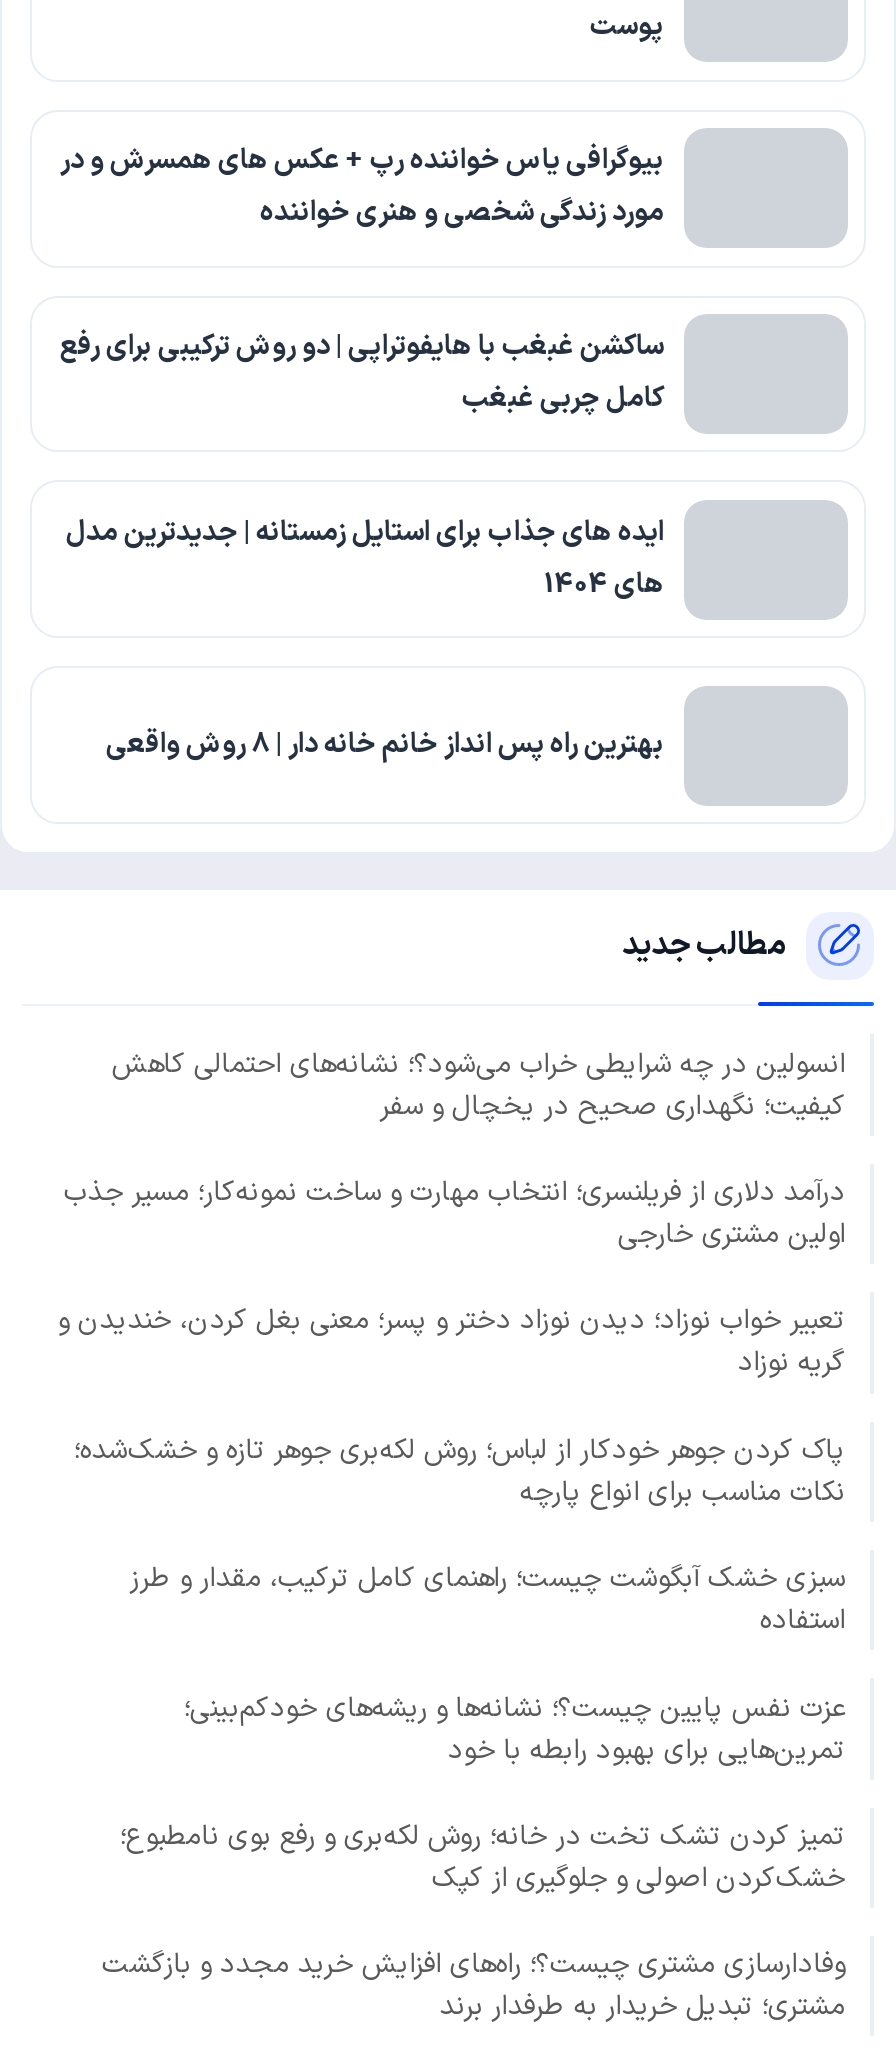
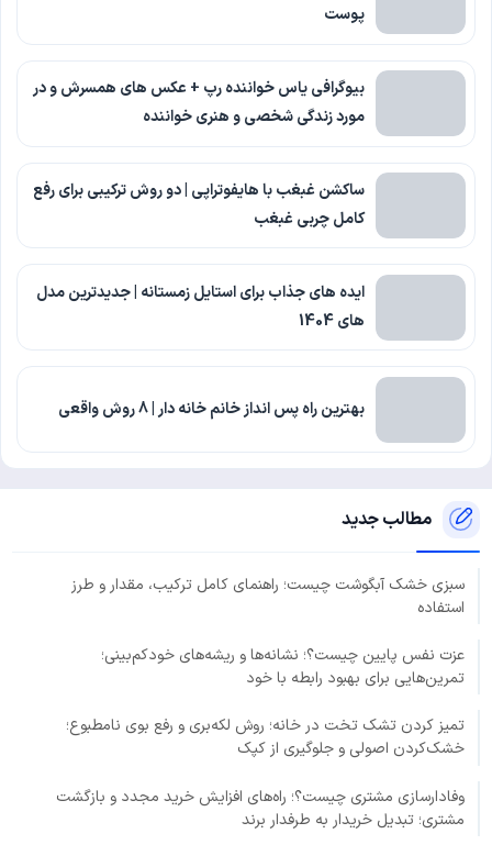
[58,1043,846,1514] انسولین در چه شرایطی خراب می‌شود؟؛ نشانه‌های احتمالی کاهش | کیفیت؛ نگهداری صحیح در یخچال و سفر | درآمد دلاری از فریلنسری؛ انتخاب مهارت و ساخت نمونه‌کار؛ مسیر جذب | اولین مشتری خارجی | تعبیر خواب نوزاد؛ دیدن نوزاد دختر و پسر؛ معنی بغل کردن، خندیدن و | گریه نوزاد | پاک کردن جوهر خودکار از لباس؛ روش لکه‌بری جوهر تازه و خشک‌شده؛ | نکات مناسب برای انواع پارچه -> none

